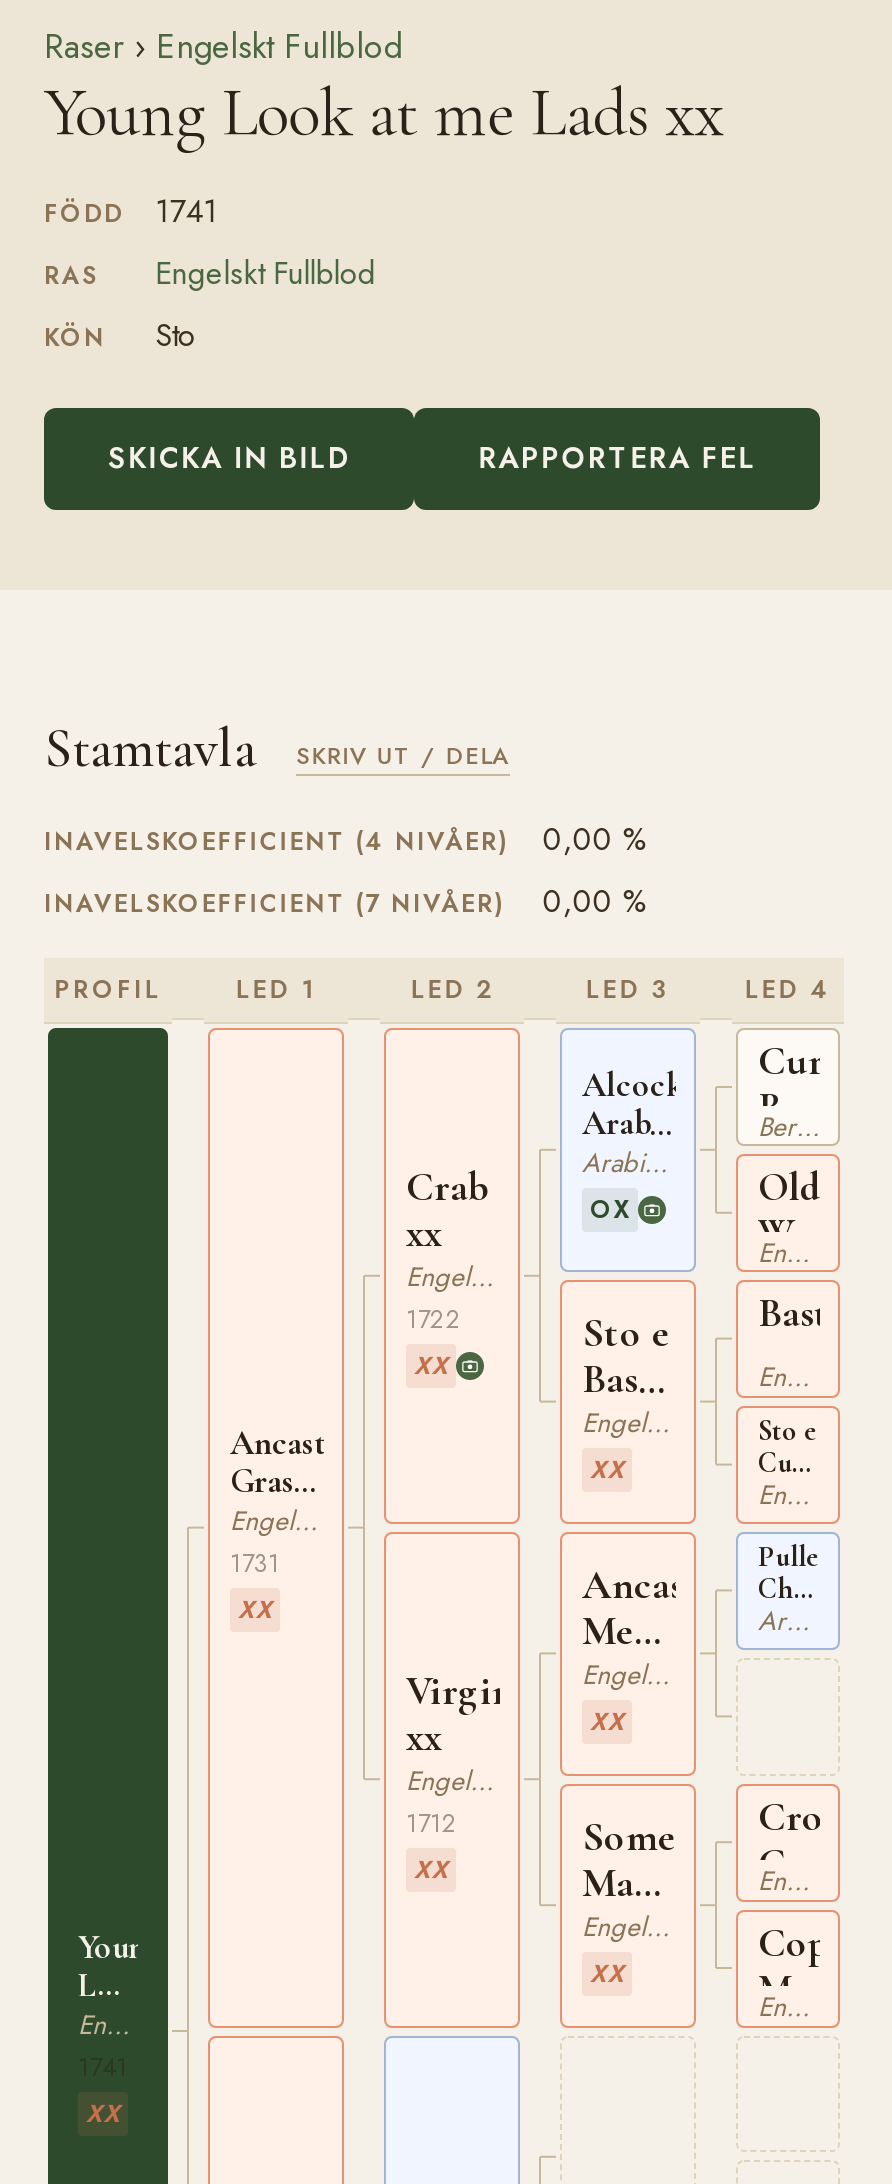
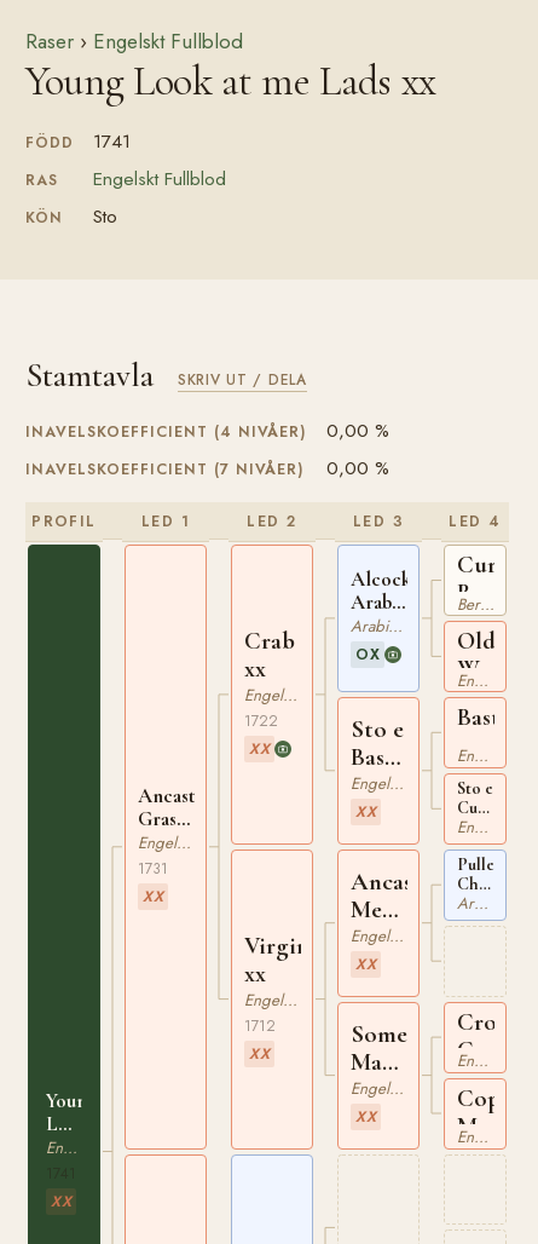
[108,438,757,478] SKICKA IN BILD | RAPPORTERA FEL -> none

